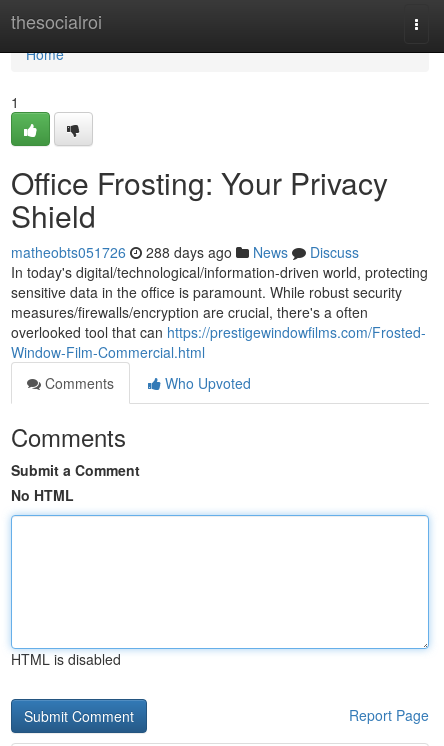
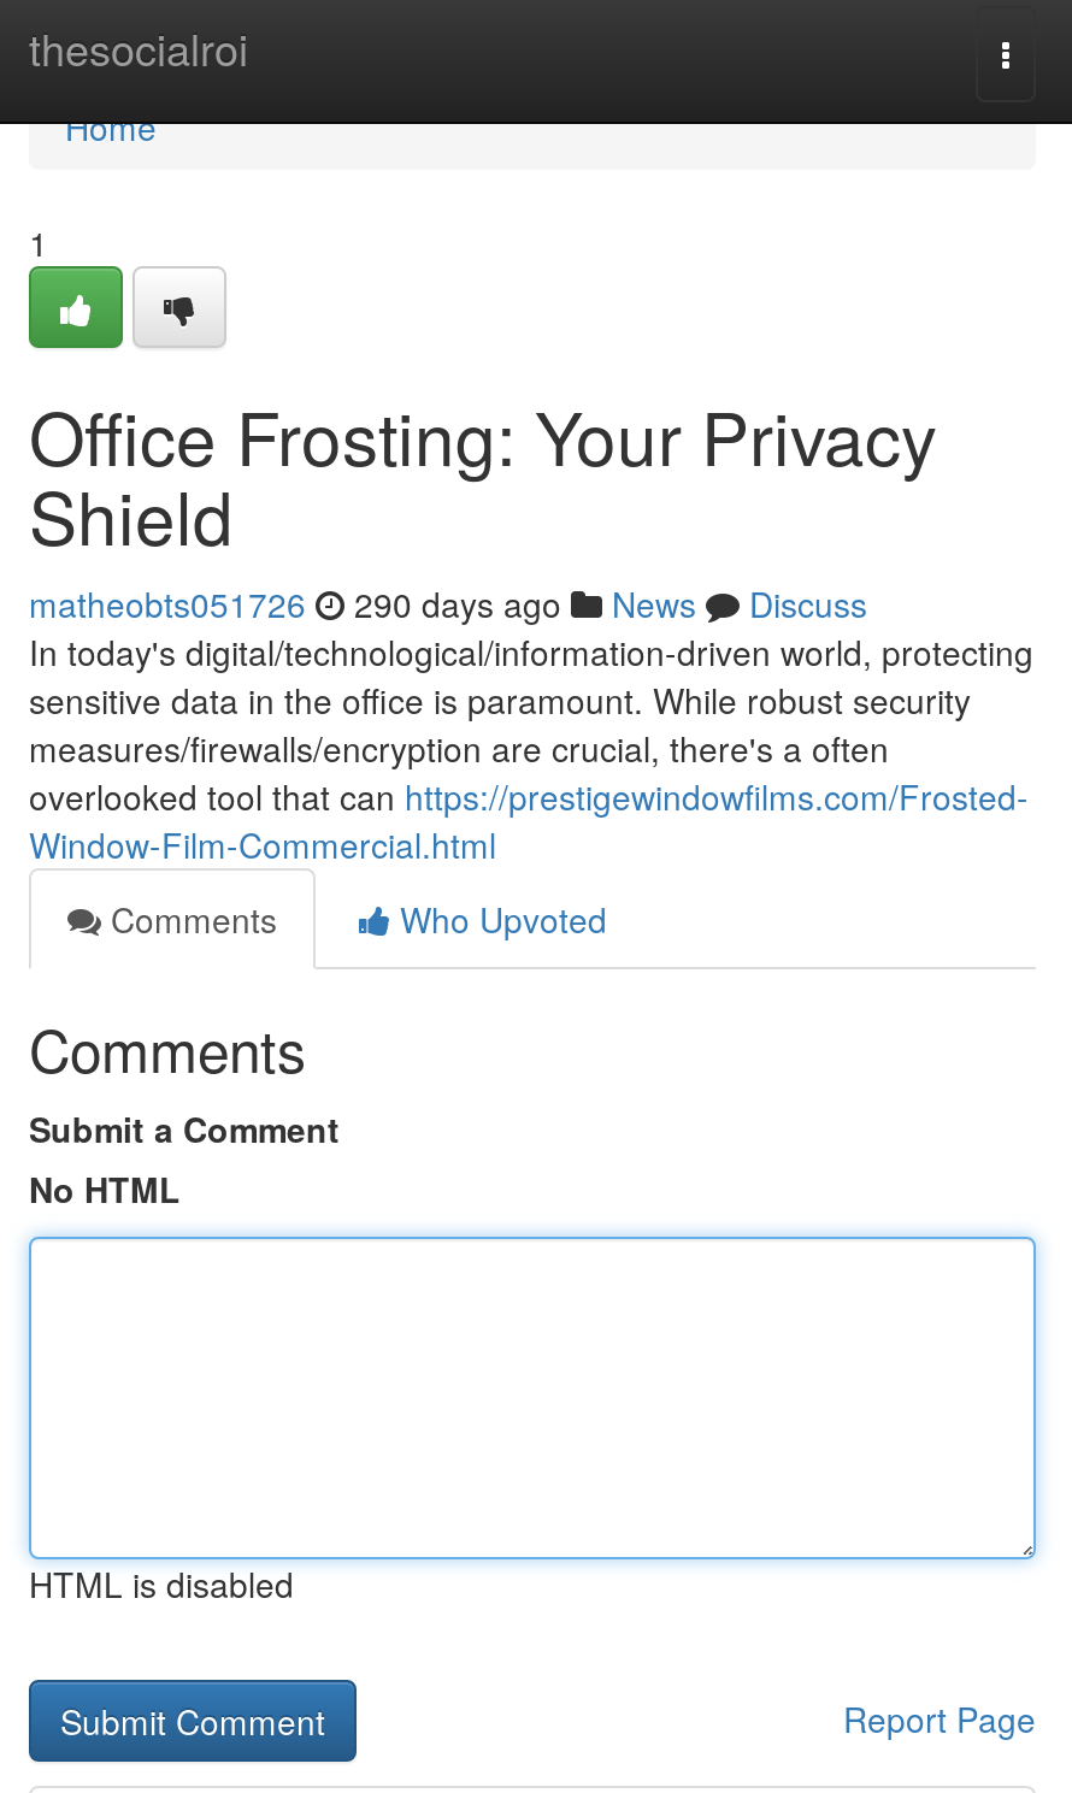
[11,242,359,262] matheobts051726 288 days ago News Discuss -> [29,579,867,627] matheobts051726 290 days ago News Discuss

